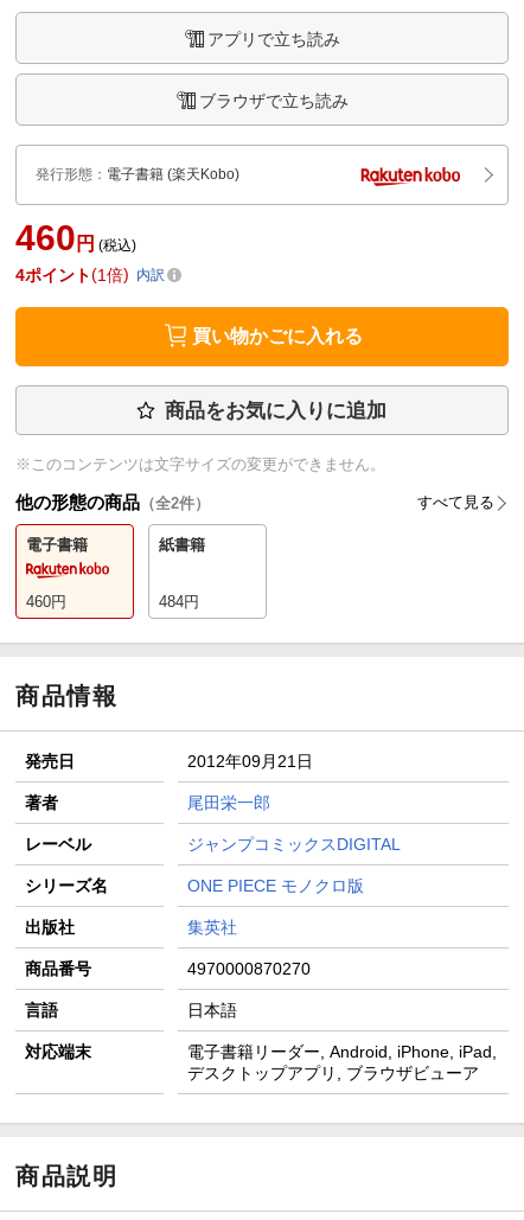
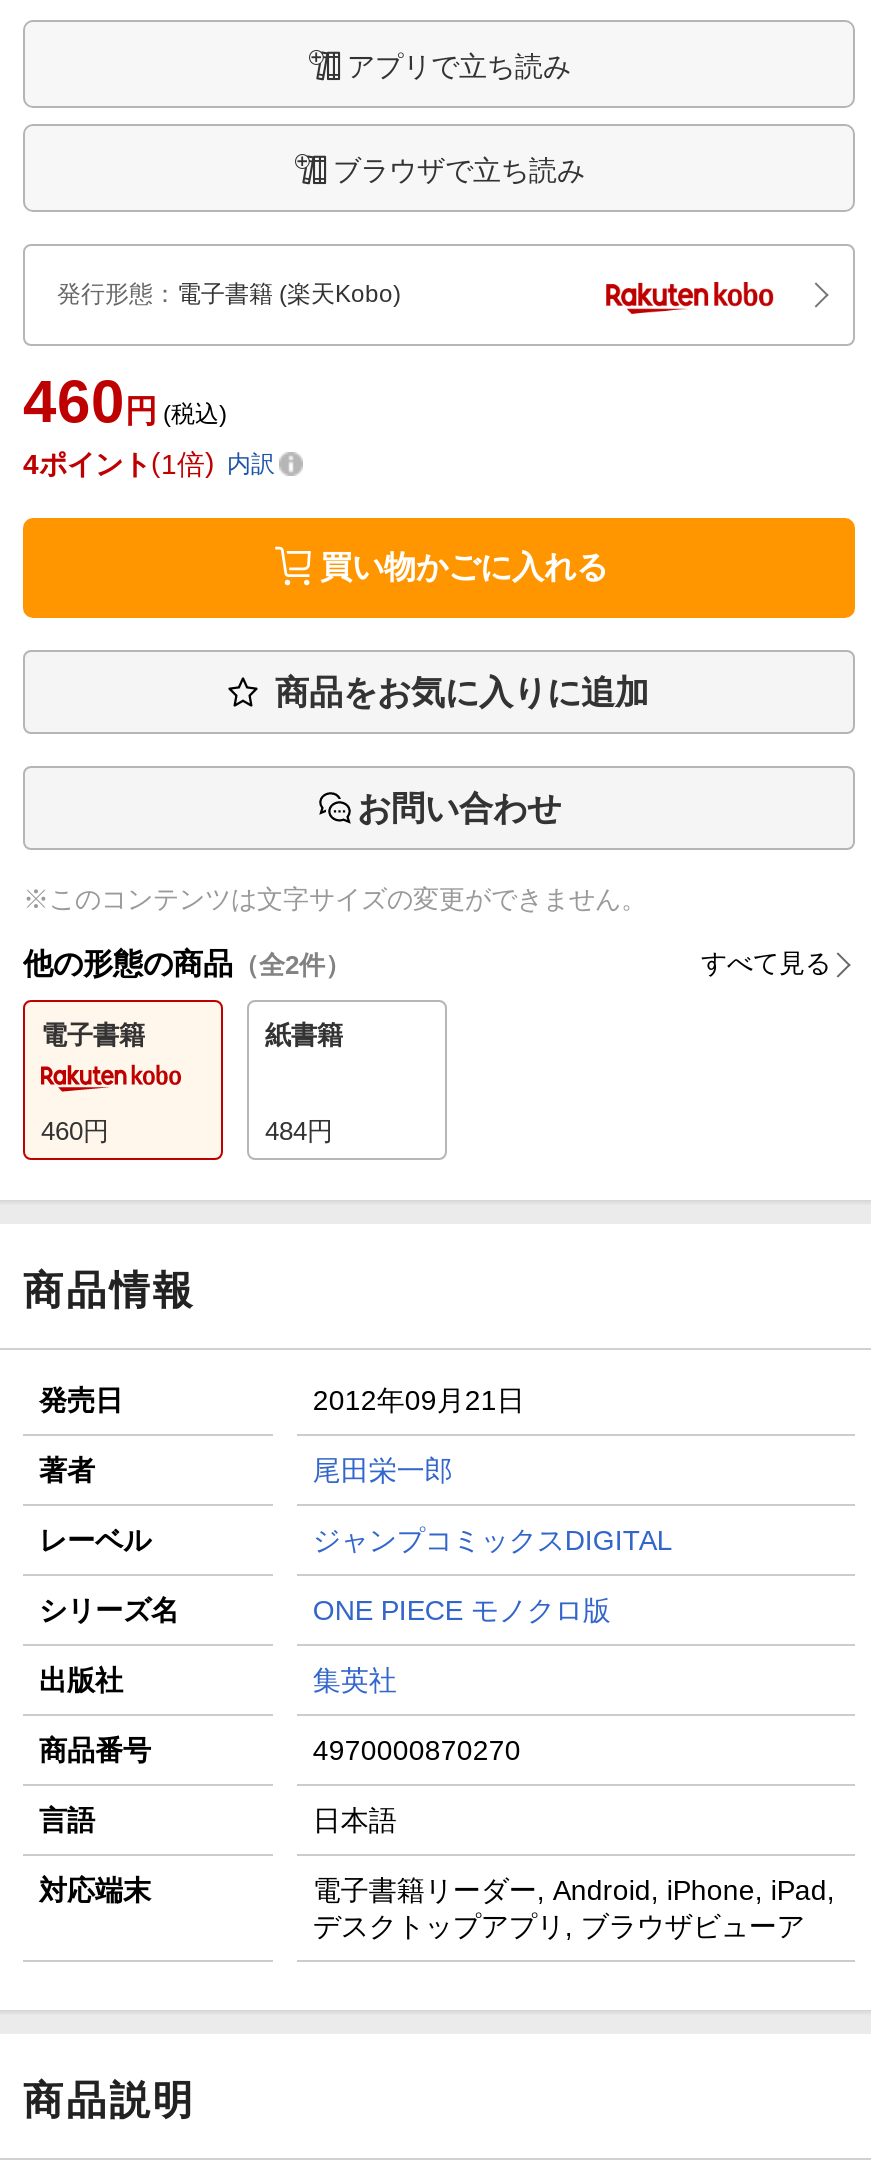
none -> [357,790,561,828] お問い合わせ

